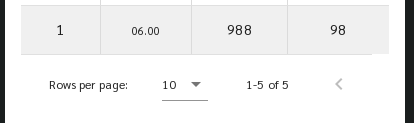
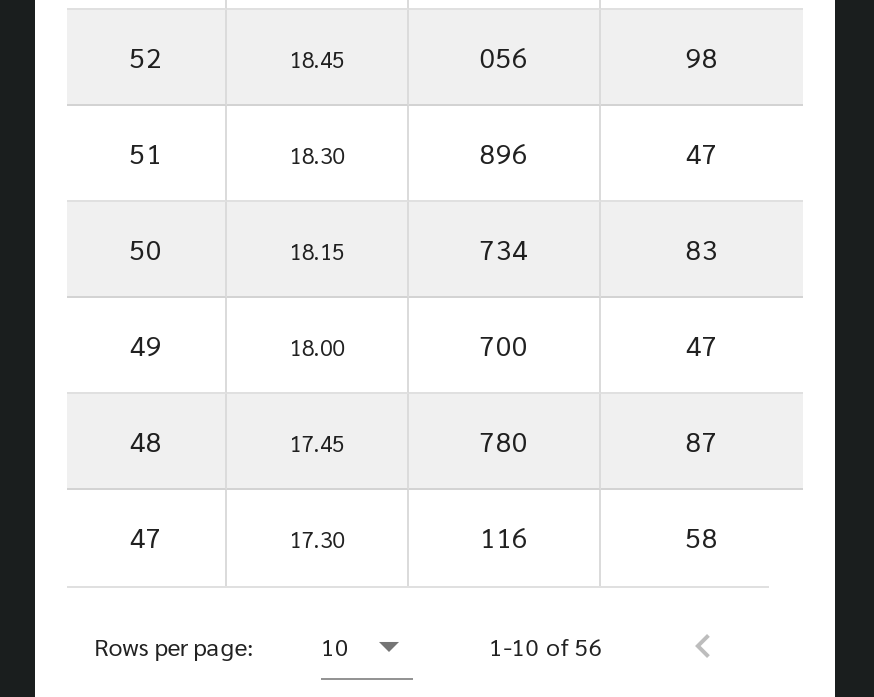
[56,20,64,38] 1 -> [130,38,162,74] 52
[132,23,160,38] 06.00 -> [289,44,345,74] 18.45
[227,20,252,38] 988 -> [480,38,528,74] 056
none -> [130,134,718,554] 51 | 18.30 | 896 | 47 | 50 | 18.15 | 734 | 83 | 49 | 18.00 | 700 | 47 | 48 | 17.45 | 780 | 87 | 47 | 17.30 | 116 | 58
[246,76,289,92] 1-5 of 5 -> [489,630,603,662] 1-10 of 56

